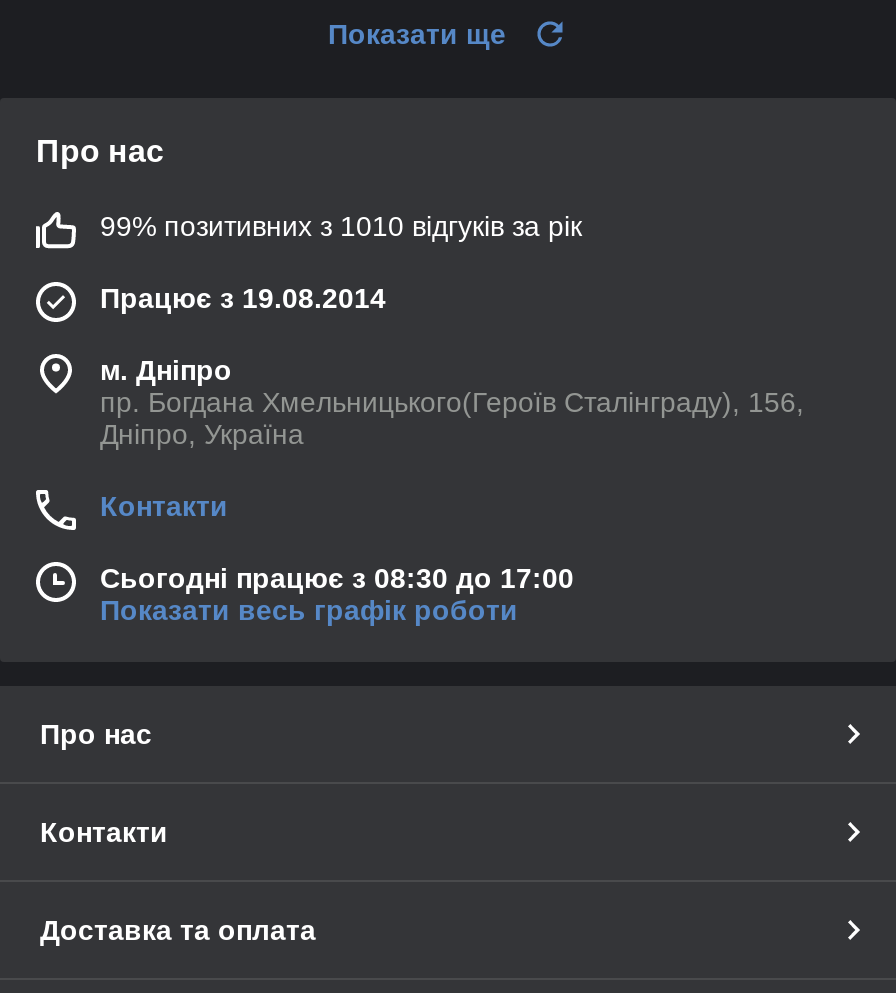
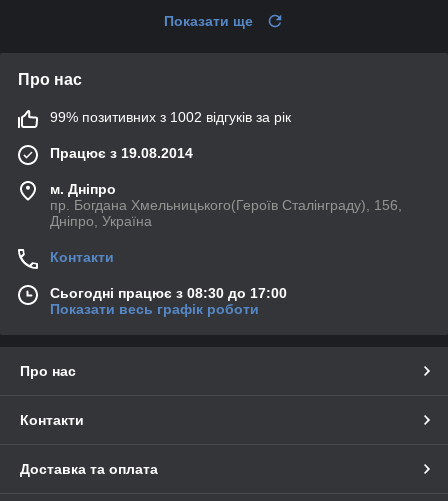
[100,210,582,242] 99% позитивних з 1010 відгуків за рік -> [50,109,291,125] 99% позитивних з 1002 відгуків за рік

